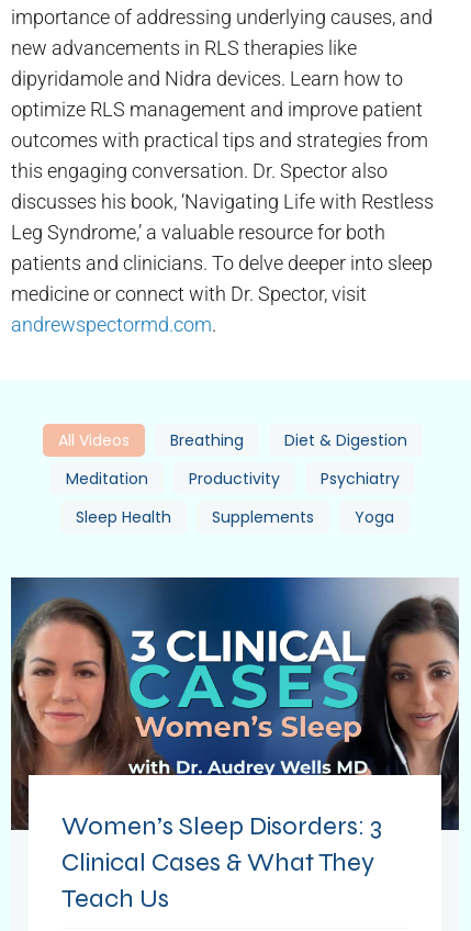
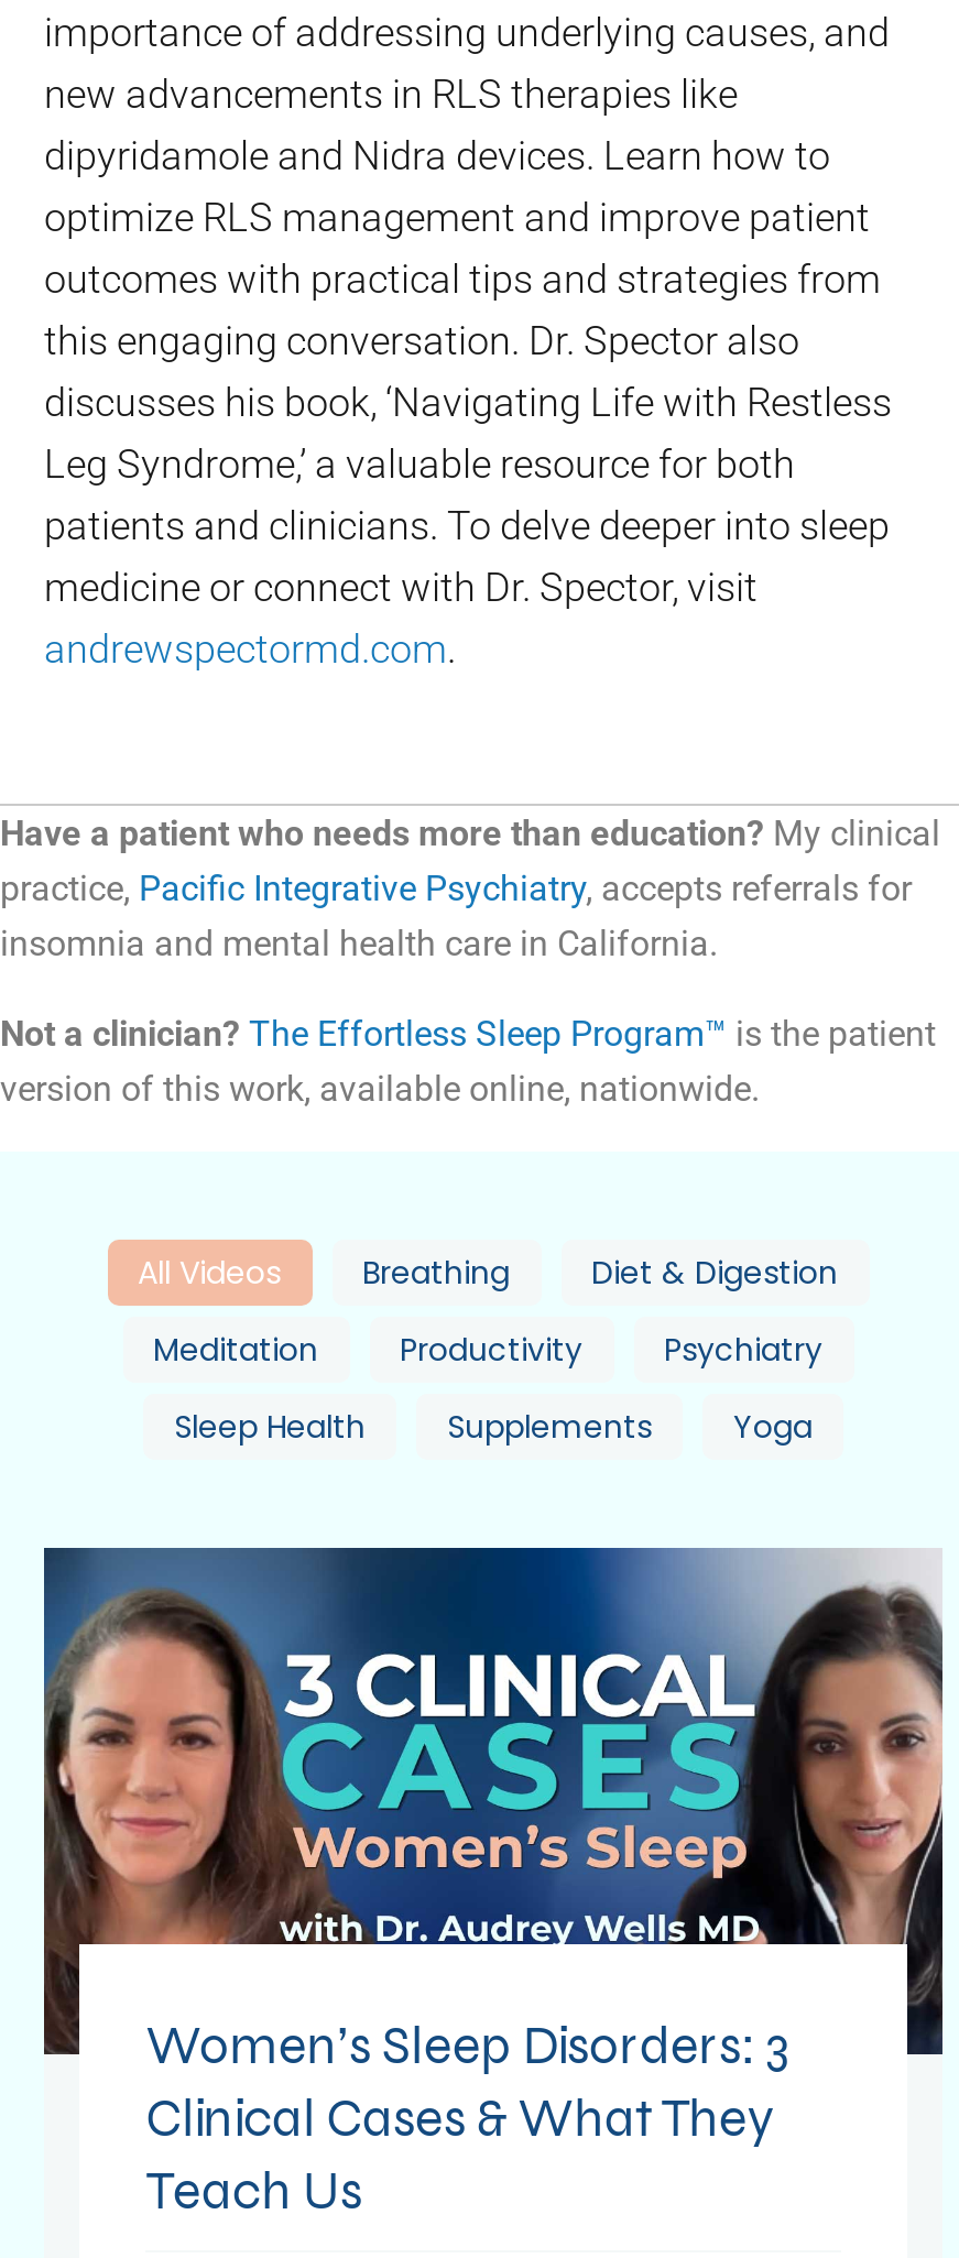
none -> [0,813,940,1110] Have a patient who needs more than education? My clinical | practice, Pacific Integrative Psychiatry, accepts referrals for | insomnia and mental health care in California. | Not a clinician? The Effortless Sleep Program™ is the patient | version of this work, available online, nationwide.

